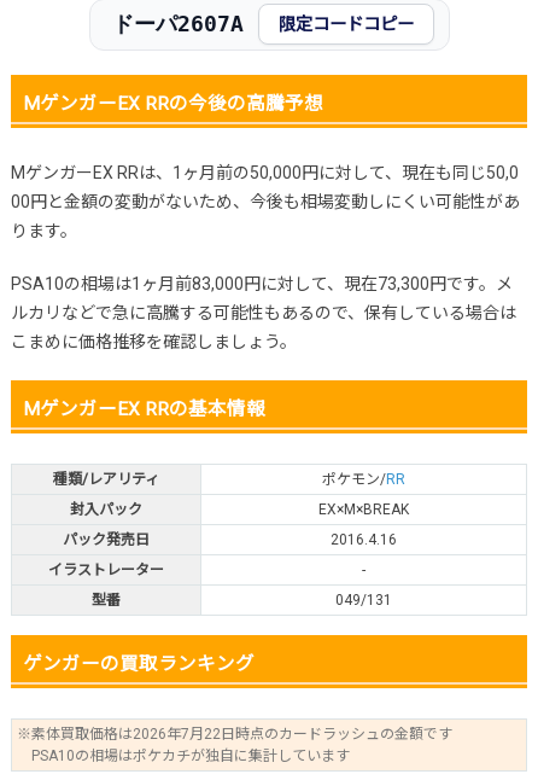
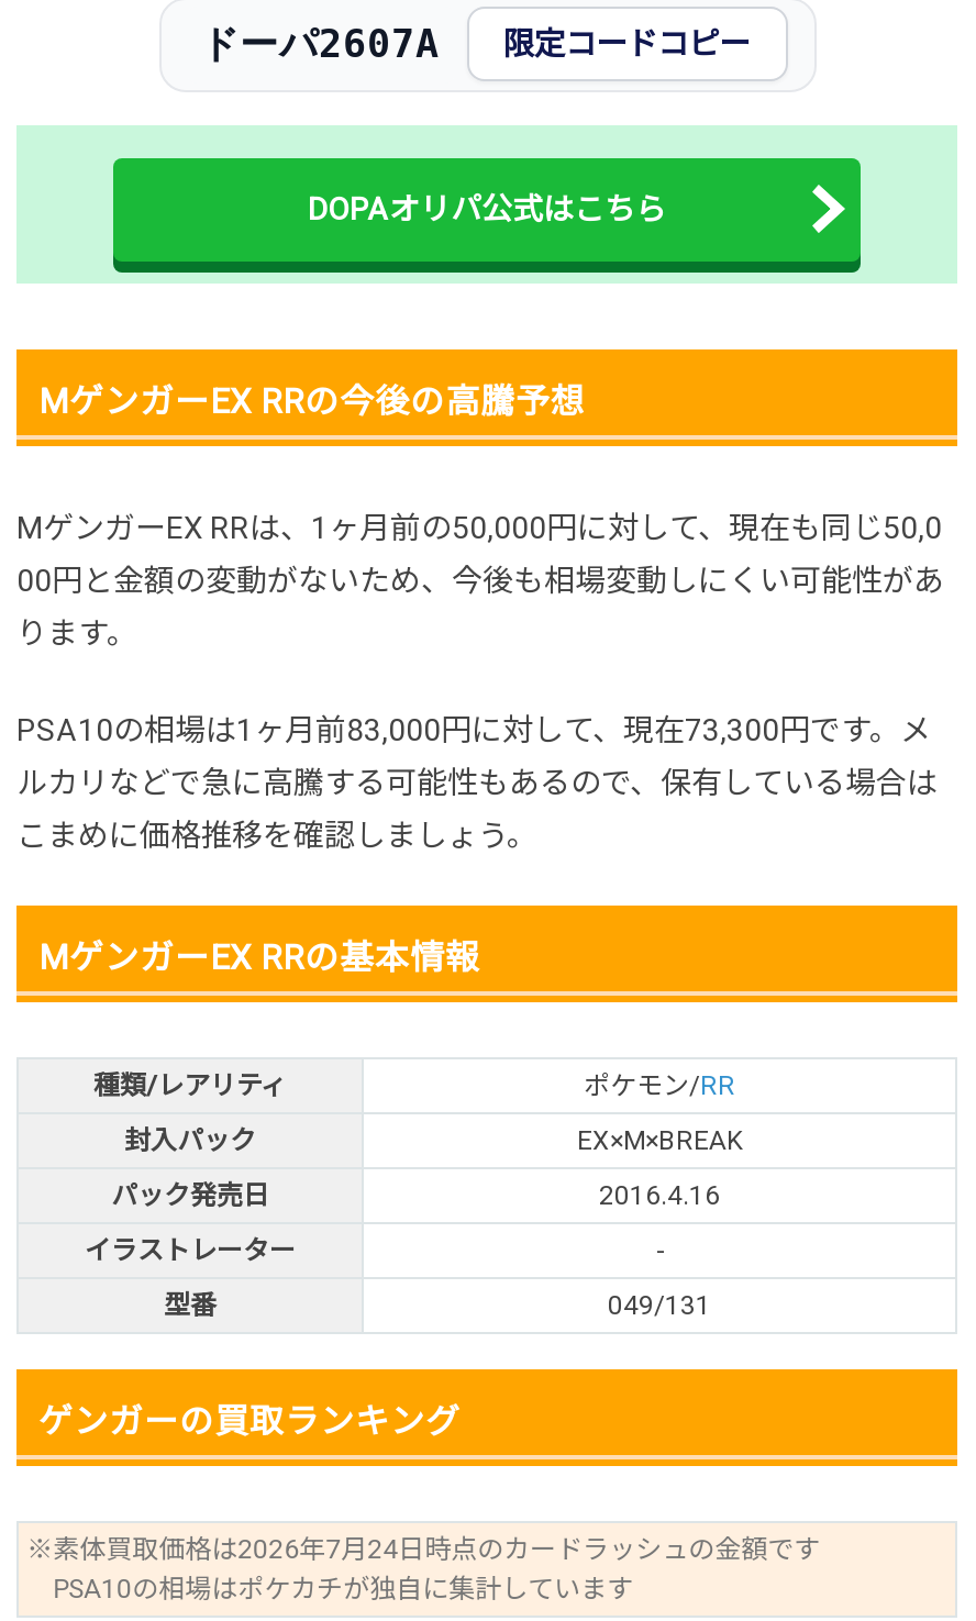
none -> [16,125,957,284] [image] | DOPAオリパ公式はこちら
[16,725,452,742] ※素体買取価格は2026年7月22日時点のカードラッシュの金額です -> [27,1533,820,1564] ※素体買取価格は2026年7月24日時点のカードラッシュの金額です

